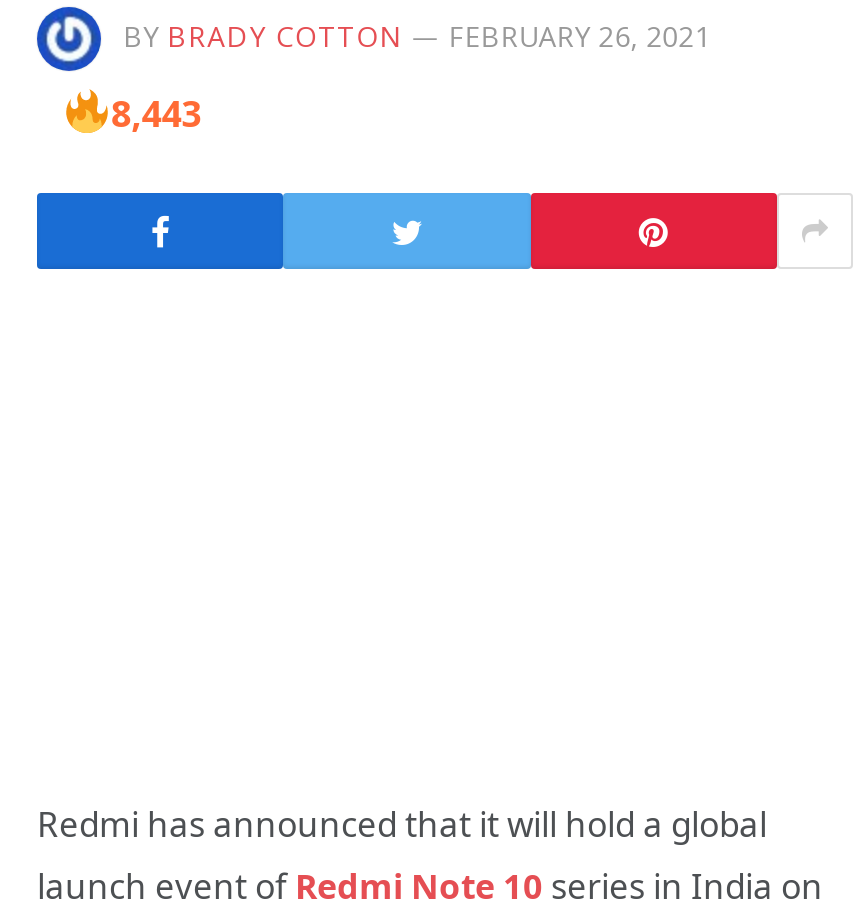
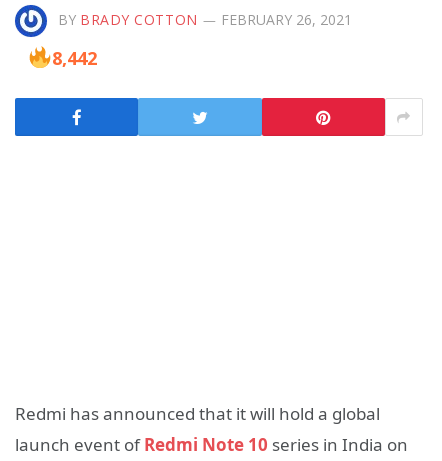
[111,88,201,136] 8,443 -> [52,45,97,69] 8,442

